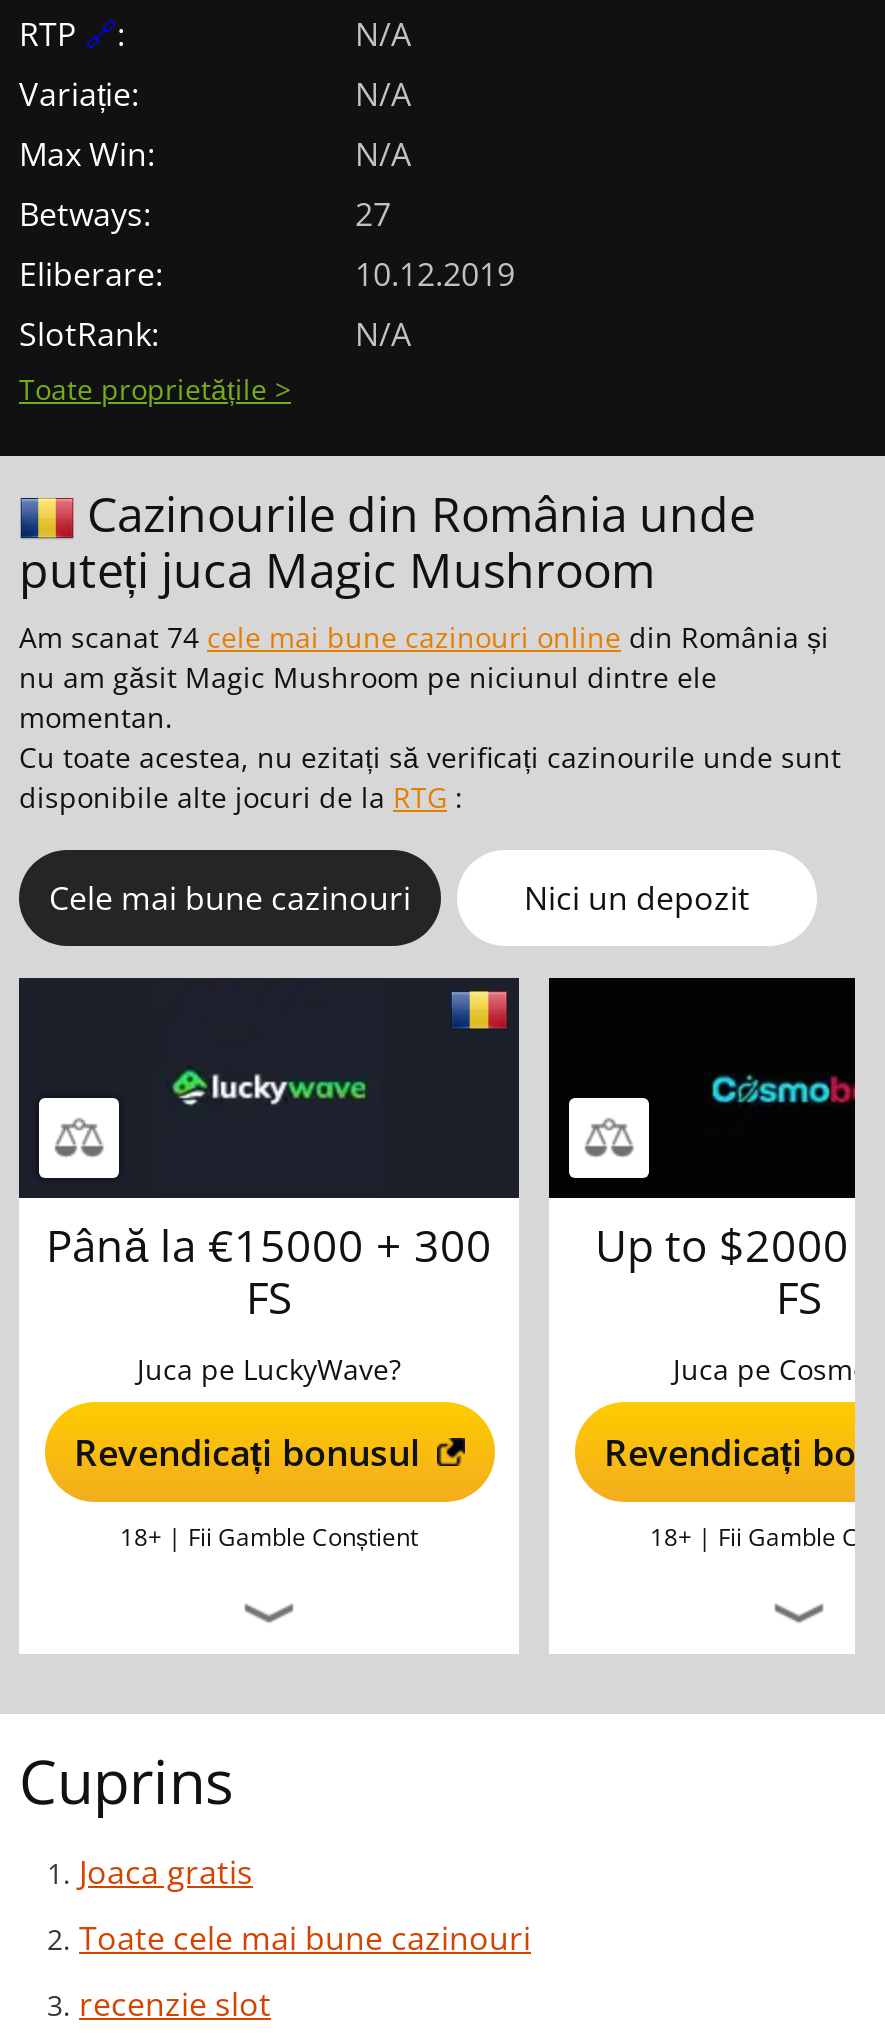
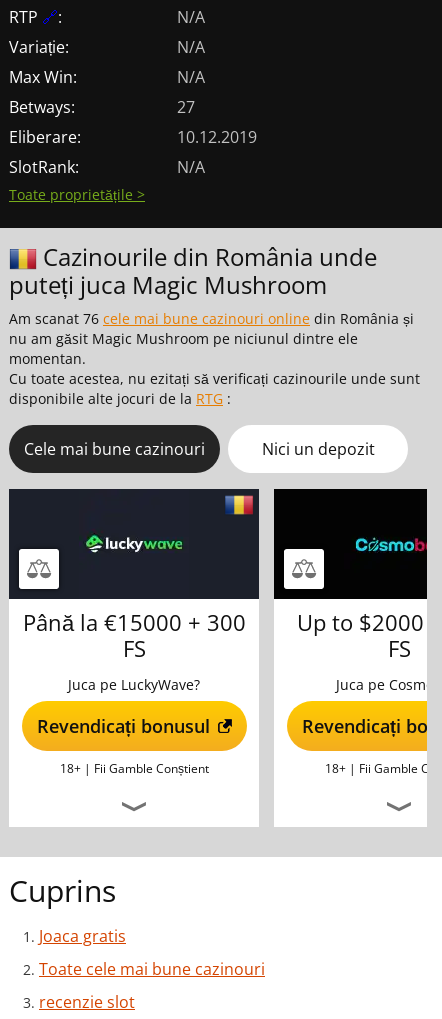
[19,617,829,655] Am scanat 74 cele mai bune cazinouri online din România și -> [9,309,414,328] Am scanat 76 cele mai bune cazinouri online din România și

